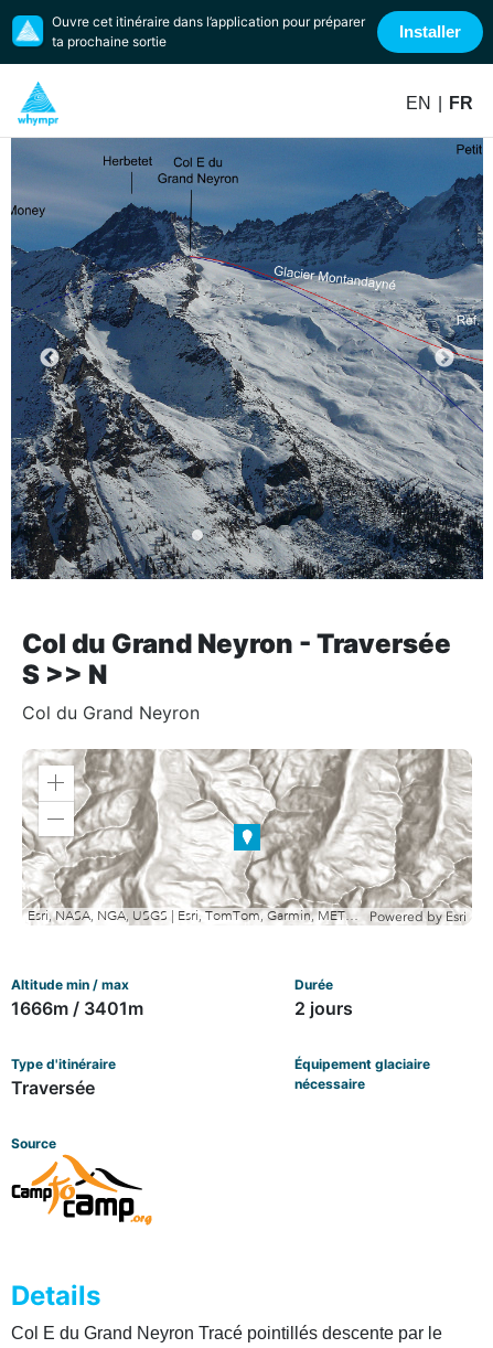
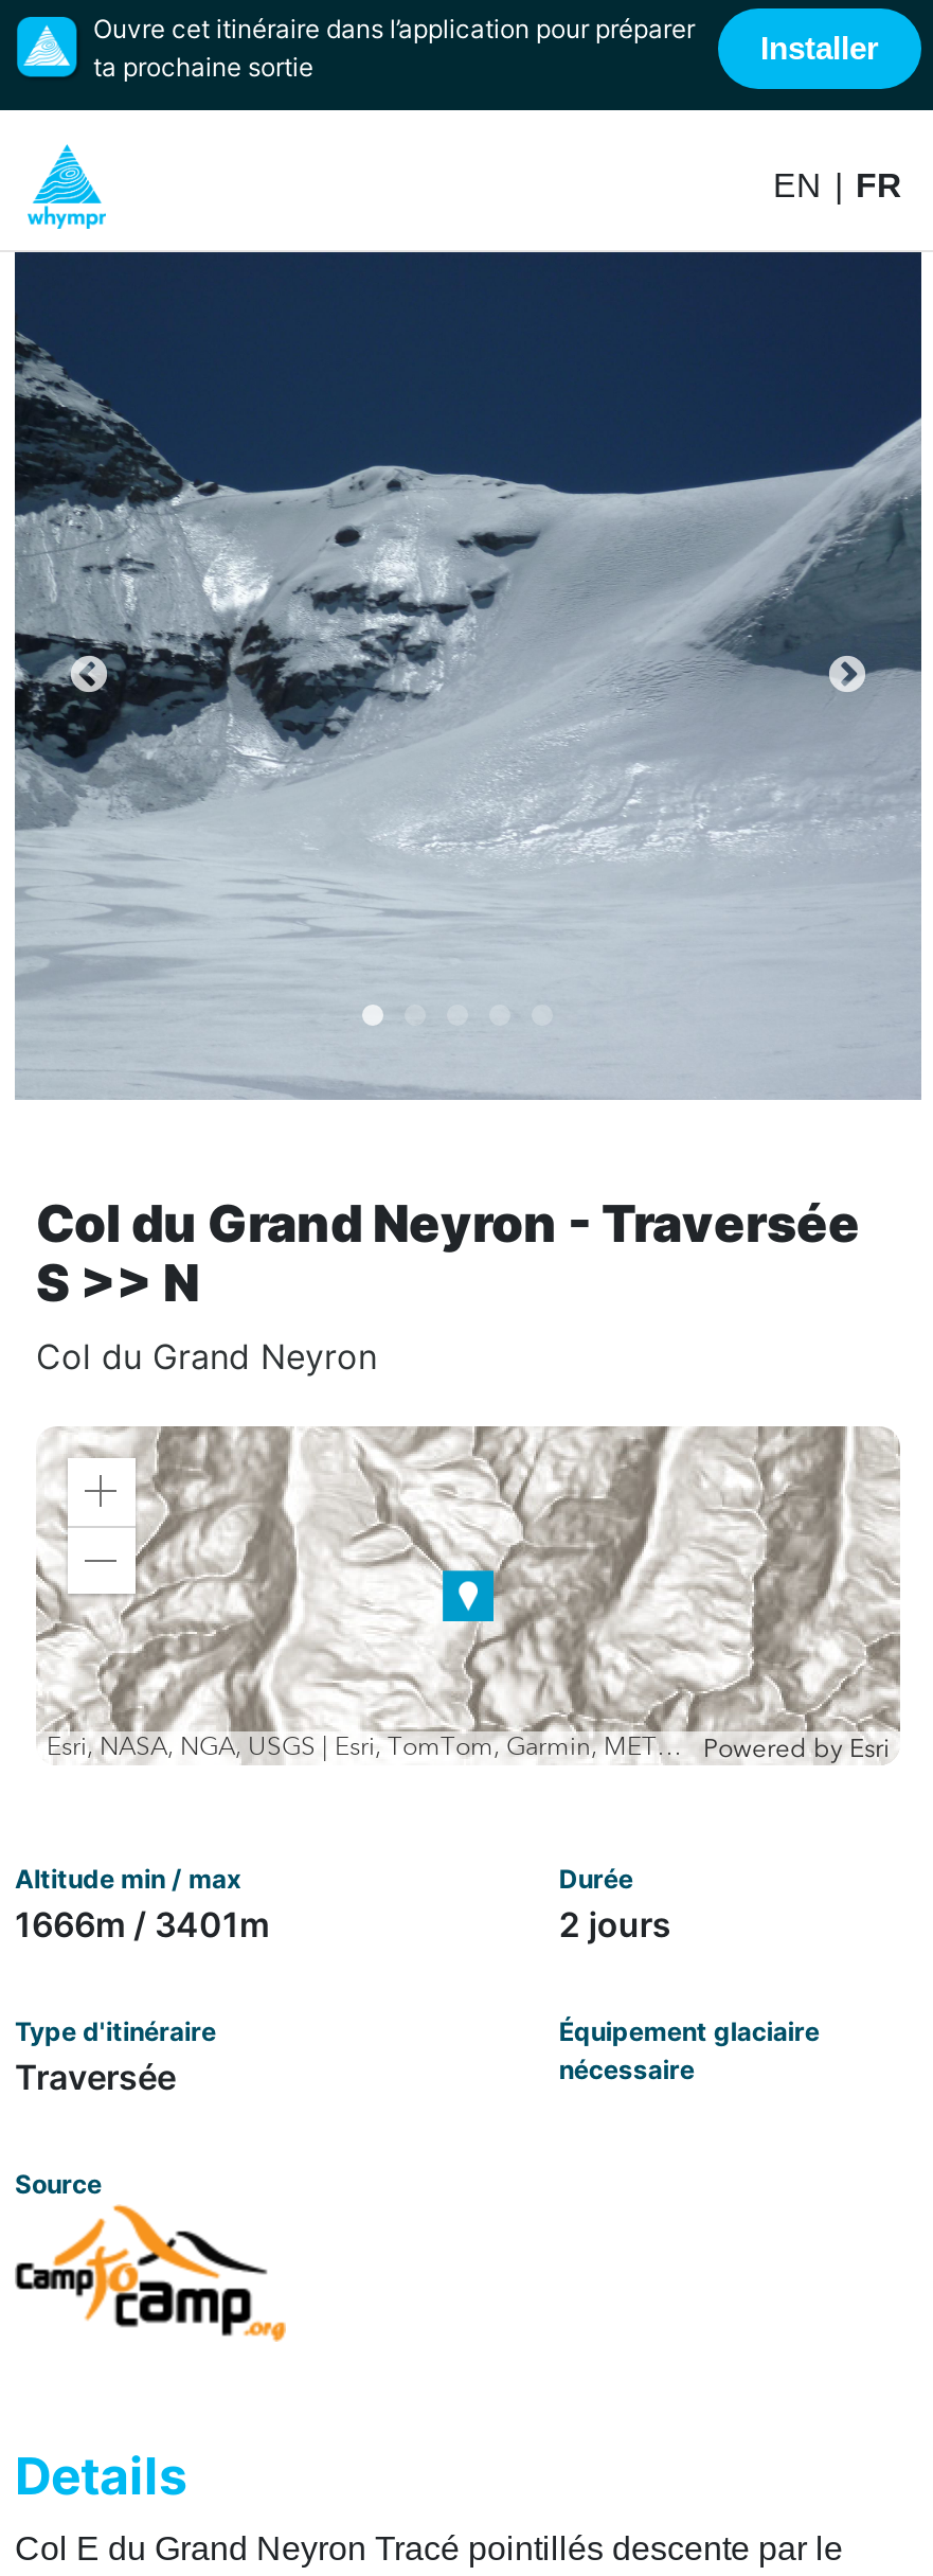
[10,138,483,580] [image] -> [13,252,921,1100] [image]

